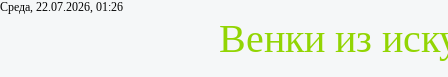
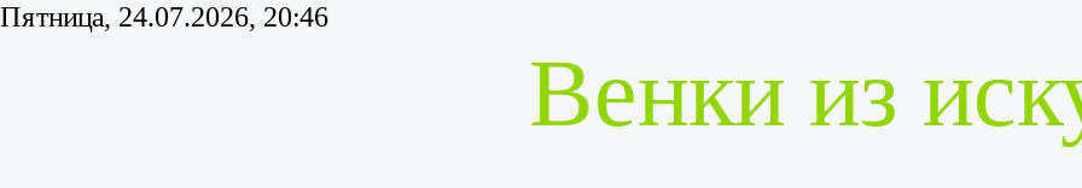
[0,0,123,14] Среда, 22.07.2026, 01:26 -> [0,0,328,34] Пятница, 24.07.2026, 20:46

